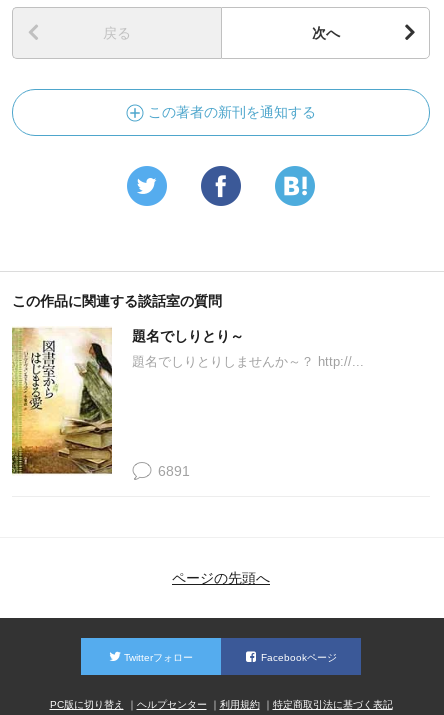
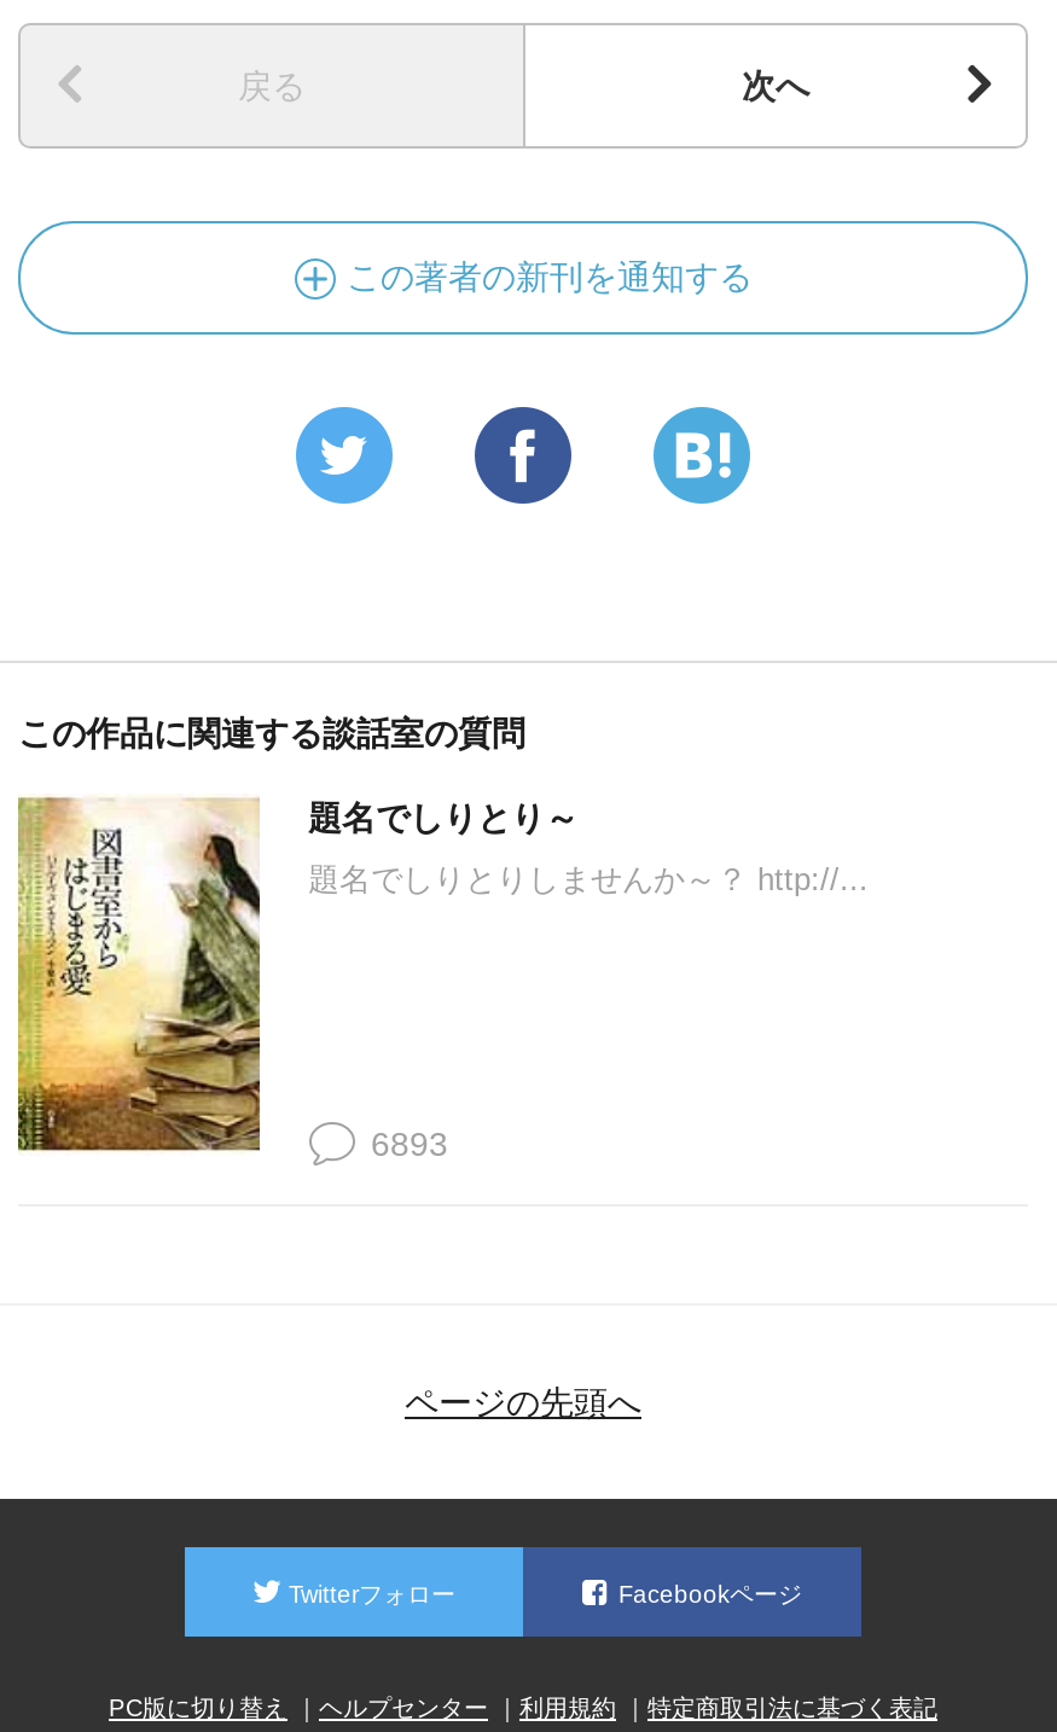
[158,463,190,479] 6891 -> [371,1124,448,1163] 6893

